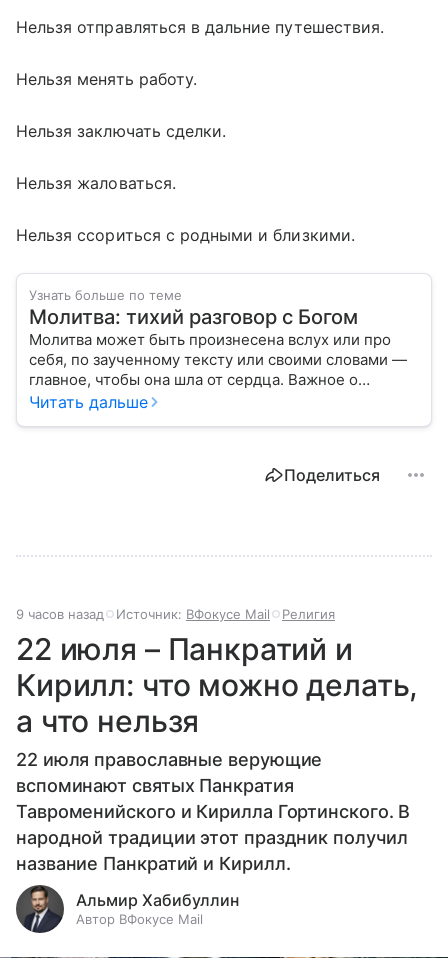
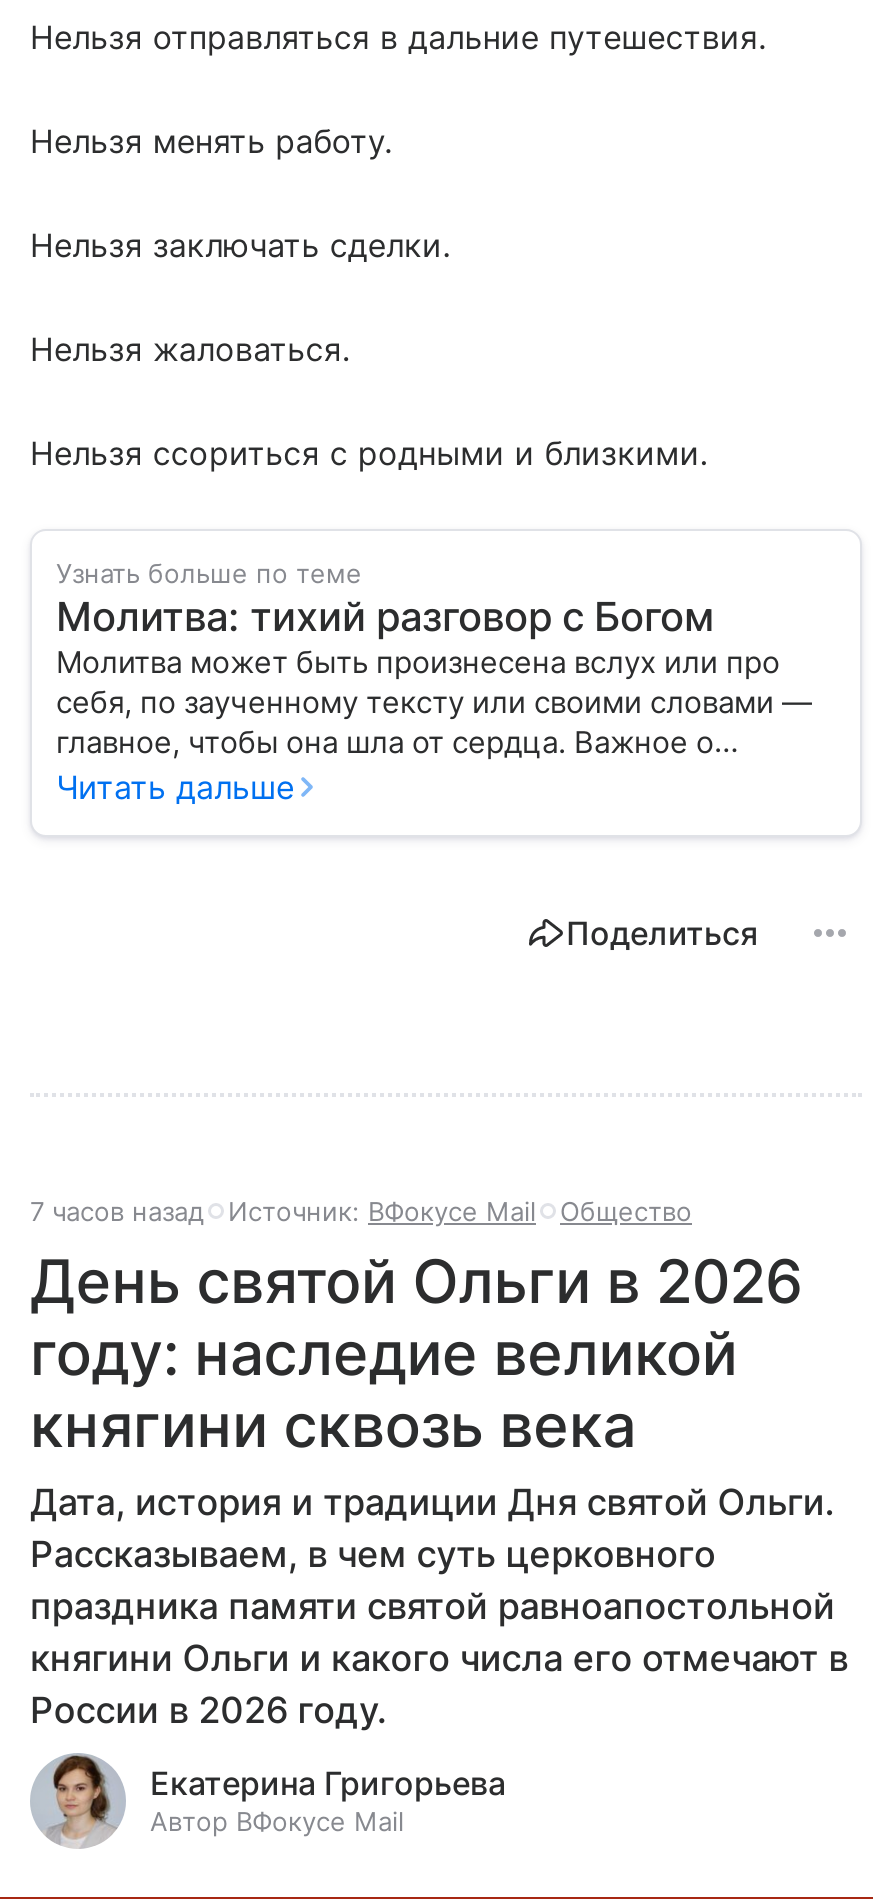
[16,606,104,622] 9 часов назад -> [30,1194,204,1226] 7 часов назад
[16,606,418,874] Религия | 22 июля – Панкратий и | Кирилл: что можно делать, | а что нельзя | 22 июля православные верующие | вспоминают святых Панкратия | Тавроменийского и Кирилла Гортинского. В | народной традиции этот праздник получил | название Панкратий и Кирилл. -> [30,1194,848,1730] Общество | День святой Ольги в 2026 | году: наследие великой | княгини сквозь века | Дата, история и традиции Дня святой Ольги. | Рассказываем, в чем суть церковного | праздника памяти святой равноапостольной | княгини Ольги и какого числа его отмечают в | России в 2026 году.
[16,887,239,934] [image] | Альмир Хабибуллин -> [32,1753,506,1849] [image] | Екатерина Григорьева

